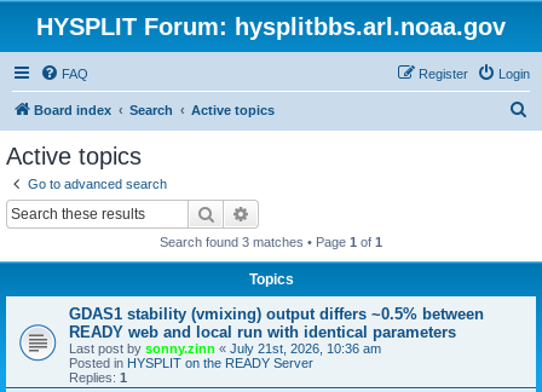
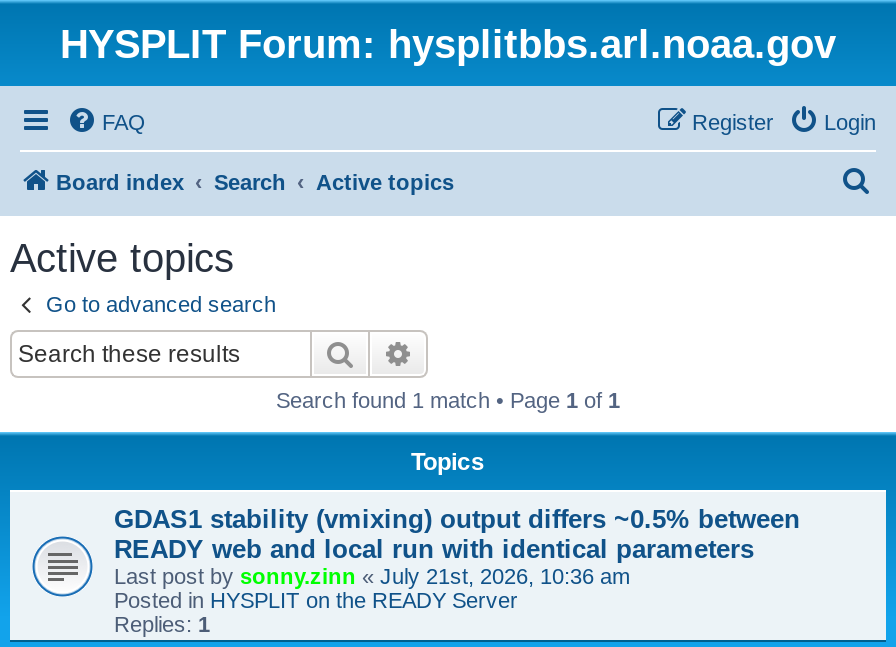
[160,234,382,249] Search found 3 matches • Page 1 of 1 -> [276,387,620,411] Search found 1 match • Page 1 of 1

